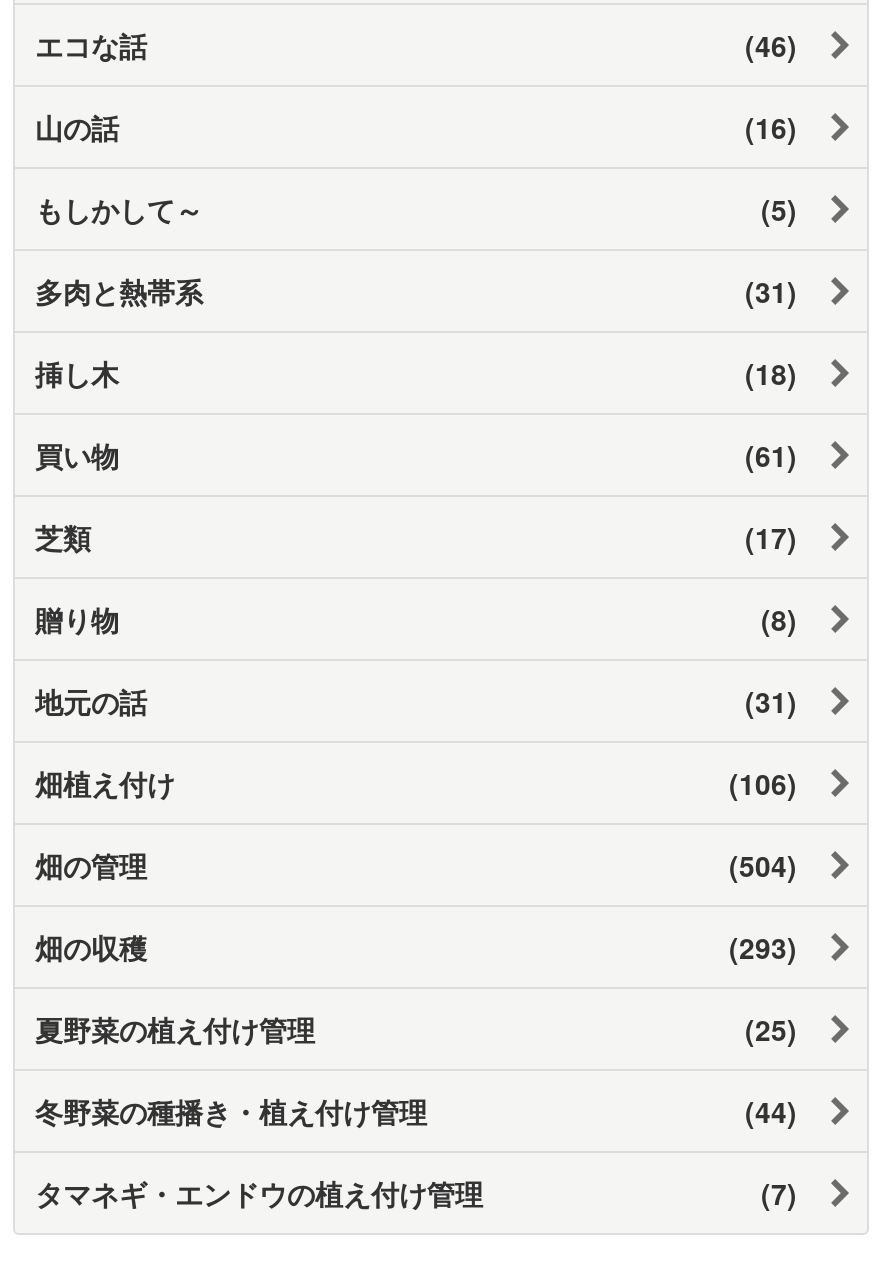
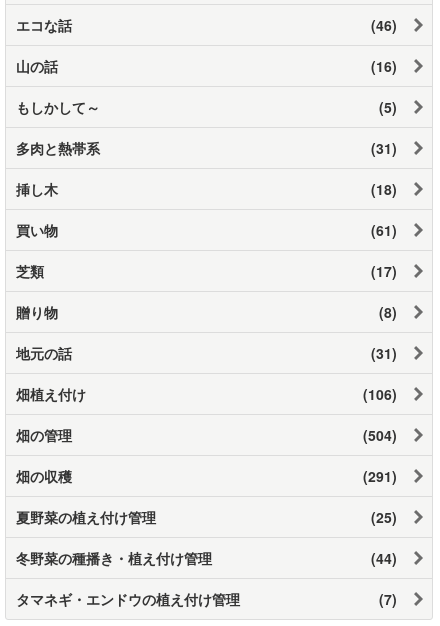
[729,927,797,967] (293) -> [363,466,397,486] (291)

